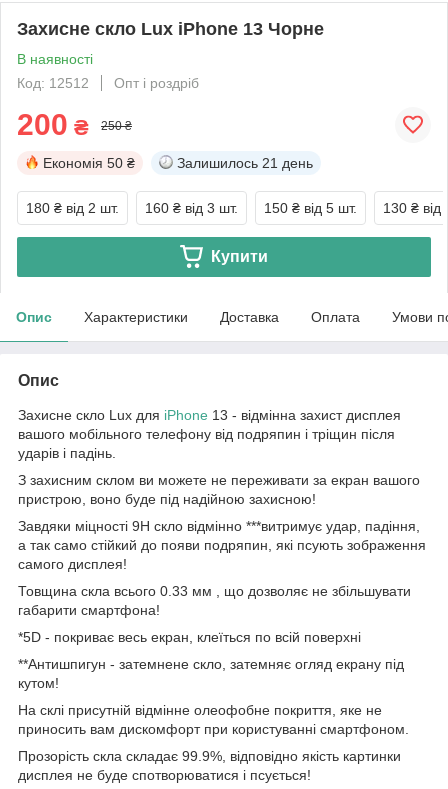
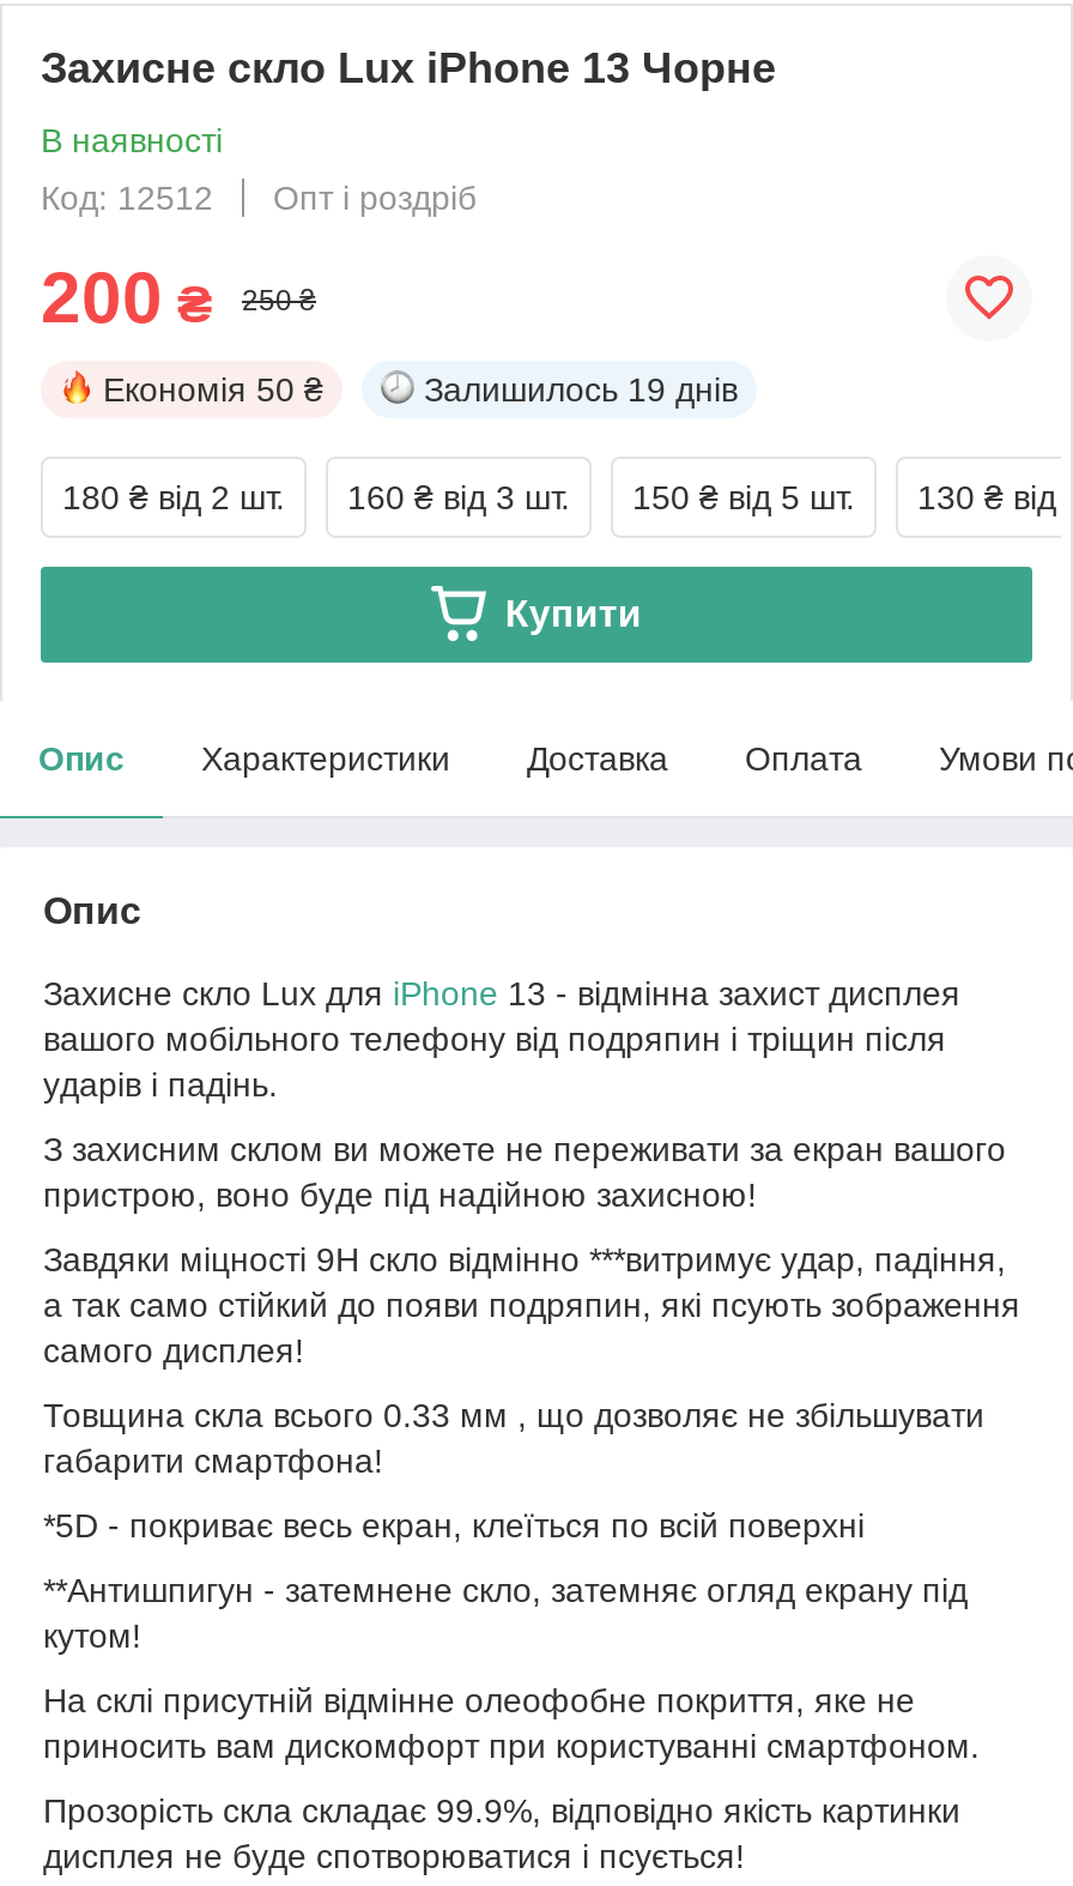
[177,155,313,171] Залишилось 21 день -> [424,370,738,408] Залишилось 19 днів

